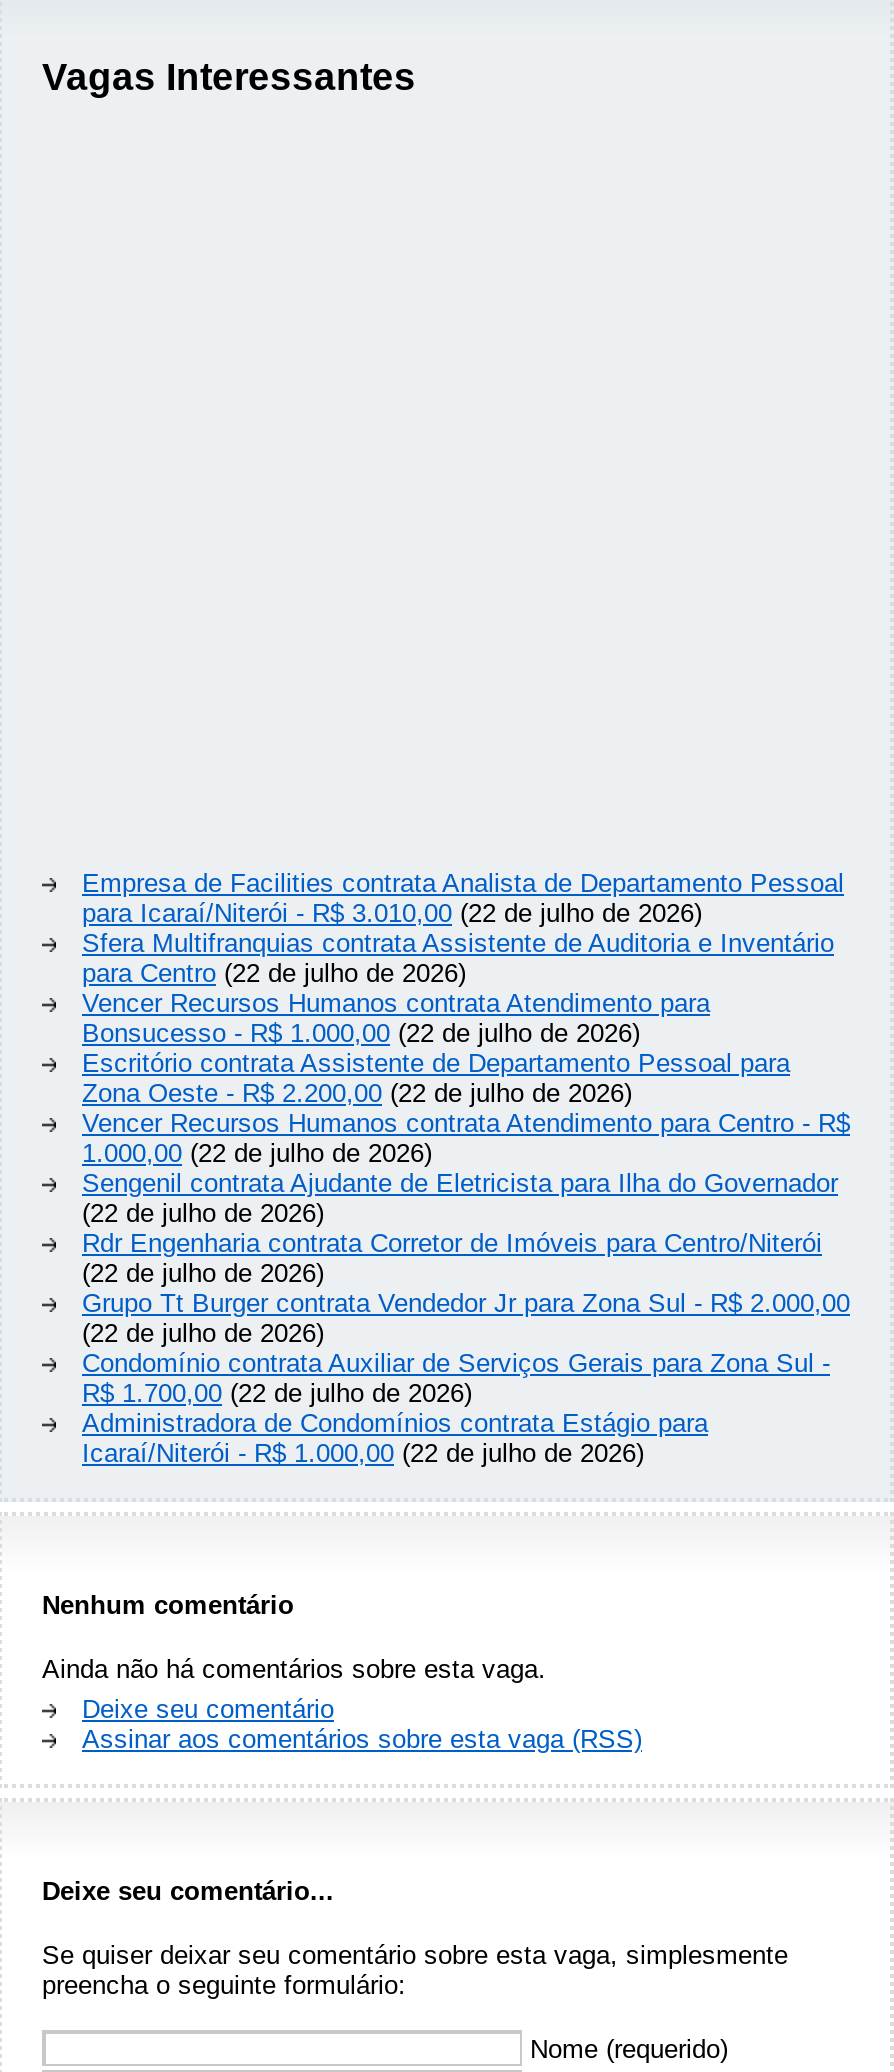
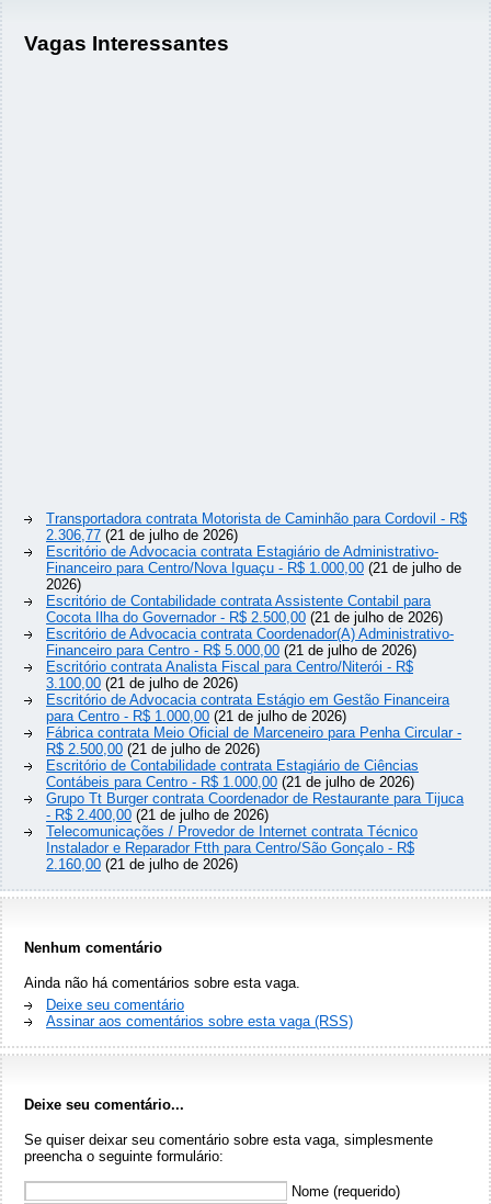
[82,868,850,1468] Empresa de Facilities contrata Analista de Departamento Pessoal | para Icaraí/Niterói - R$ 3.010,00 (22 de julho de 2026) | Sfera Multifranquias contrata Assistente de Auditoria e Inventário | para Centro (22 de julho de 2026) | Vencer Recursos Humanos contrata Atendimento para | Bonsucesso - R$ 1.000,00 (22 de julho de 2026) | Escritório contrata Assistente de Departamento Pessoal para | Zona Oeste - R$ 2.200,00 (22 de julho de 2026) | Vencer Recursos Humanos contrata Atendimento para Centro - R$ | 1.000,00 (22 de julho de 2026) | Sengenil contrata Ajudante de Eletricista para Ilha do Governador | (22 de julho de 2026) | Rdr Engenharia contrata Corretor de Imóveis para Centro/Niterói | (22 de julho de 2026) | Grupo Tt Burger contrata Vendedor Jr para Zona Sul - R$ 2.000,00 | (22 de julho de 2026) | Condomínio contrata Auxiliar de Serviços Gerais para Zona Sul - | R$ 1.700,00 (22 de julho de 2026) | Administradora de Condomínios contrata Estágio para | Icaraí/Niterói - R$ 1.000,00 (22 de julho de 2026) -> [46,510,467,873] Transportadora contrata Motorista de Caminhão para Cordovil - R$ | 2.306,77 (21 de julho de 2026) | Escritório de Advocacia contrata Estagiário de Administrativo- | Financeiro para Centro/Nova Iguaçu - R$ 1.000,00 (21 de julho de | 2026) | Escritório de Contabilidade contrata Assistente Contabil para | Cocota Ilha do Governador - R$ 2.500,00 (21 de julho de 2026) | Escritório de Advocacia contrata Coordenador(A) Administrativo- | Financeiro para Centro - R$ 5.000,00 (21 de julho de 2026) | Escritório contrata Analista Fiscal para Centro/Niterói - R$ | 3.100,00 (21 de julho de 2026) | Escritório de Advocacia contrata Estágio em Gestão Financeira | para Centro - R$ 1.000,00 (21 de julho de 2026) | Fábrica contrata Meio Oficial de Marceneiro para Penha Circular - | R$ 2.500,00 (21 de julho de 2026) | Escritório de Contabilidade contrata Estagiário de Ciências | Contábeis para Centro - R$ 1.000,00 (21 de julho de 2026) | Grupo Tt Burger contrata Coordenador de Restaurante para Tijuca | - R$ 2.400,00 (21 de julho de 2026) | Telecomunicações / Provedor de Internet contrata Técnico | Instalador e Reparador Ftth para Centro/São Gonçalo - R$ | 2.160,00 (21 de julho de 2026)

